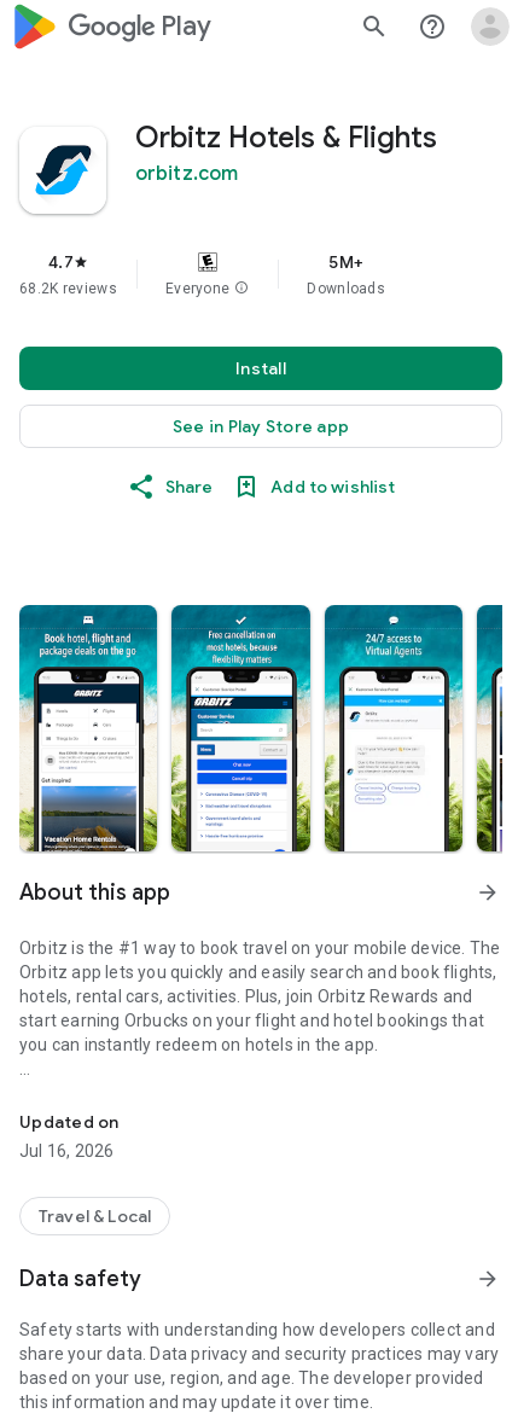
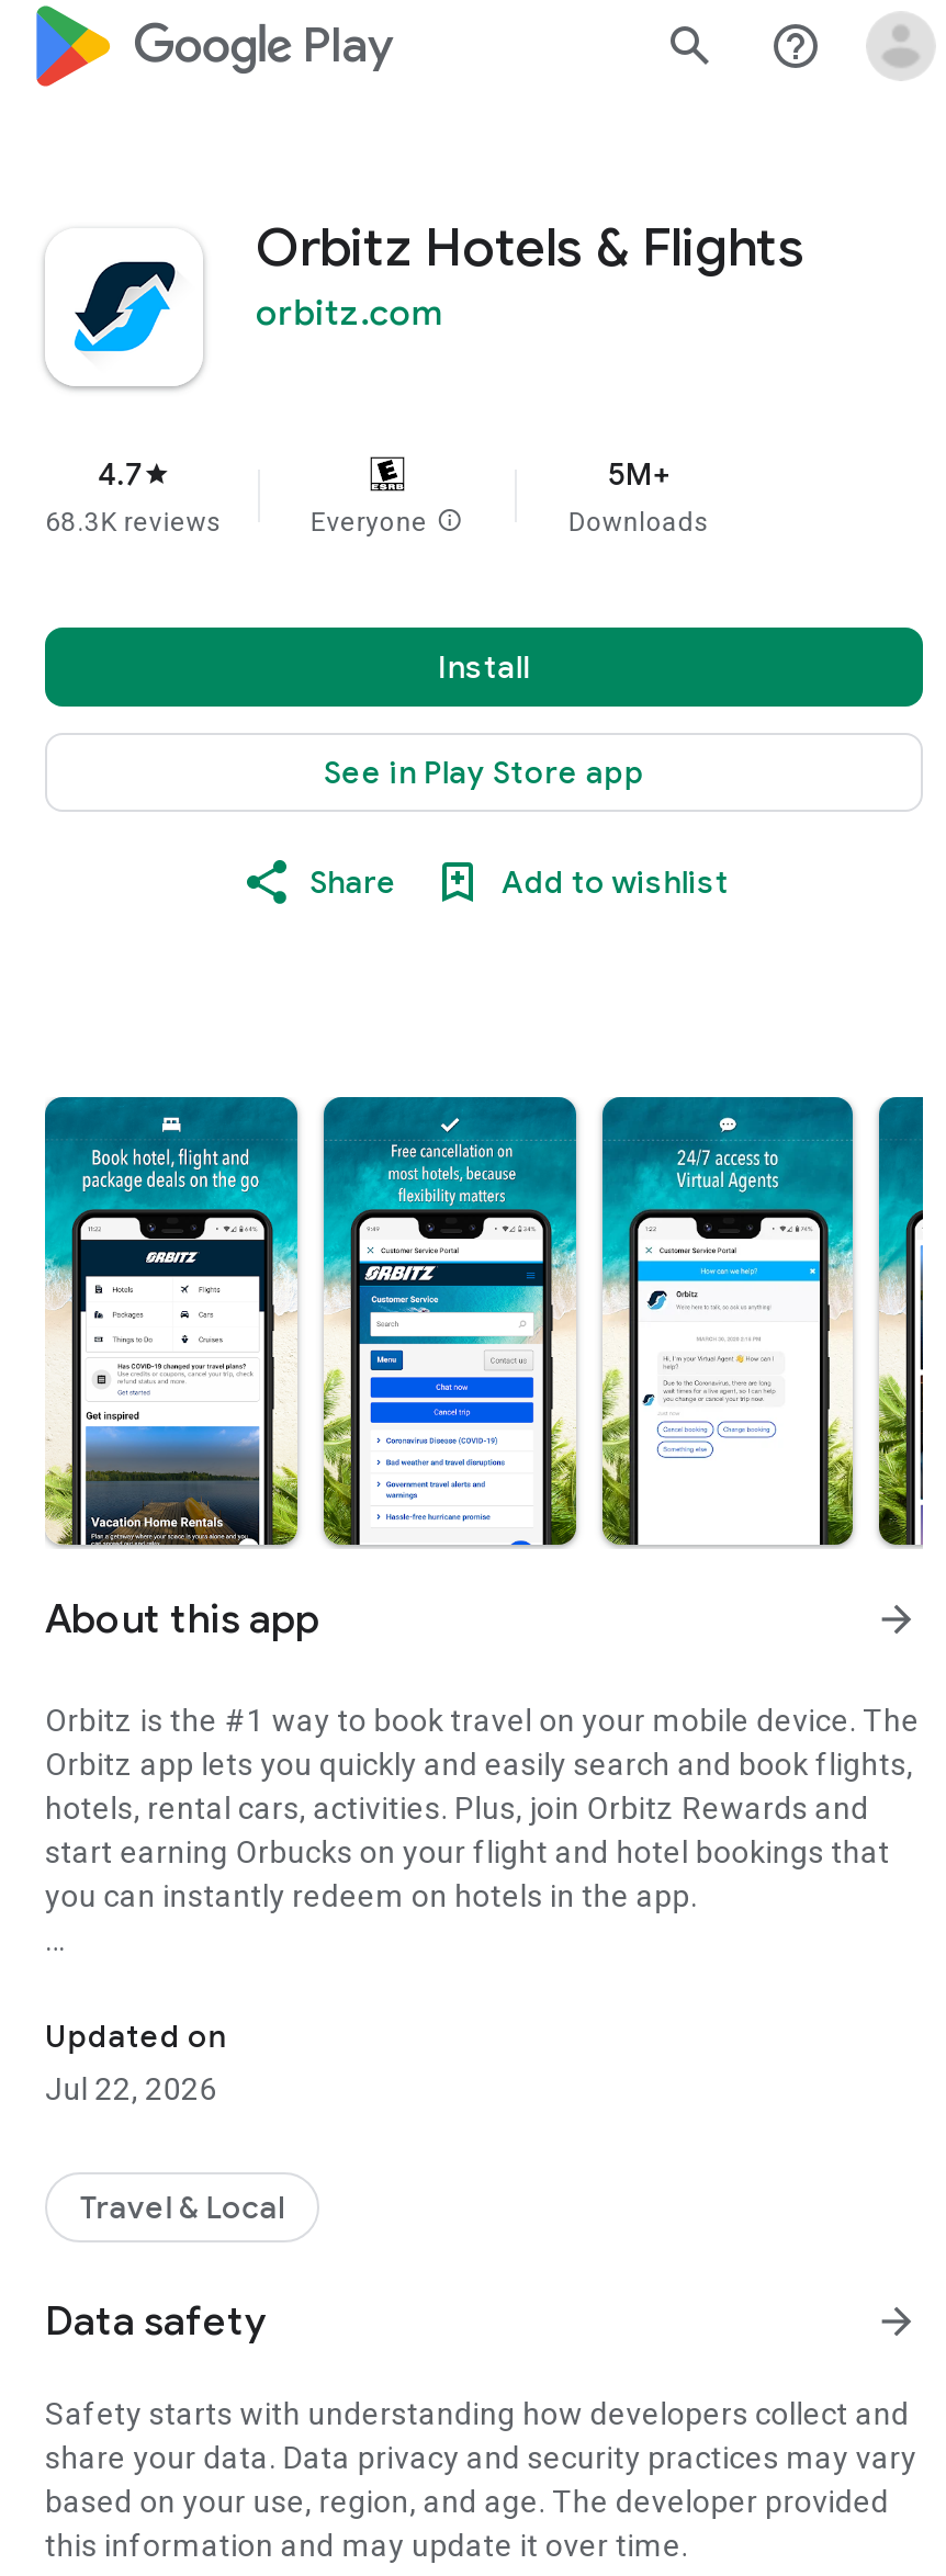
[19,280,117,297] 68.2K reviews -> [45,507,223,538] 68.3K reviews
[19,1141,114,1161] Jul 16, 2026 -> [45,2071,217,2106] Jul 22, 2026

